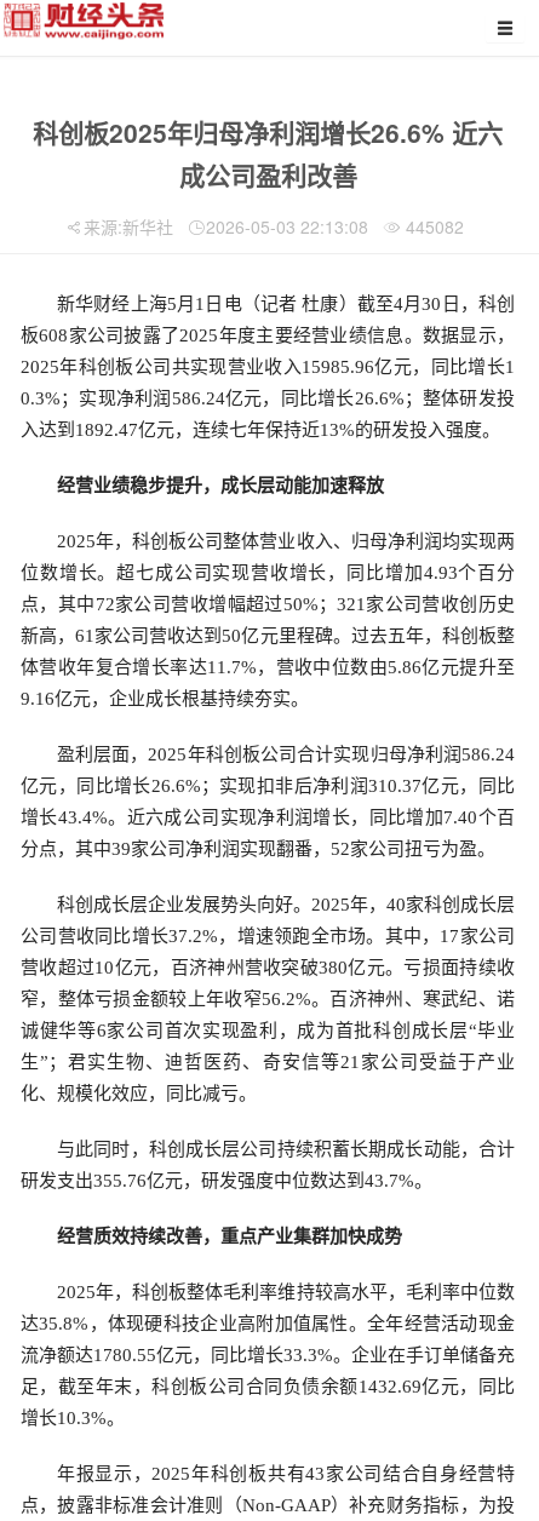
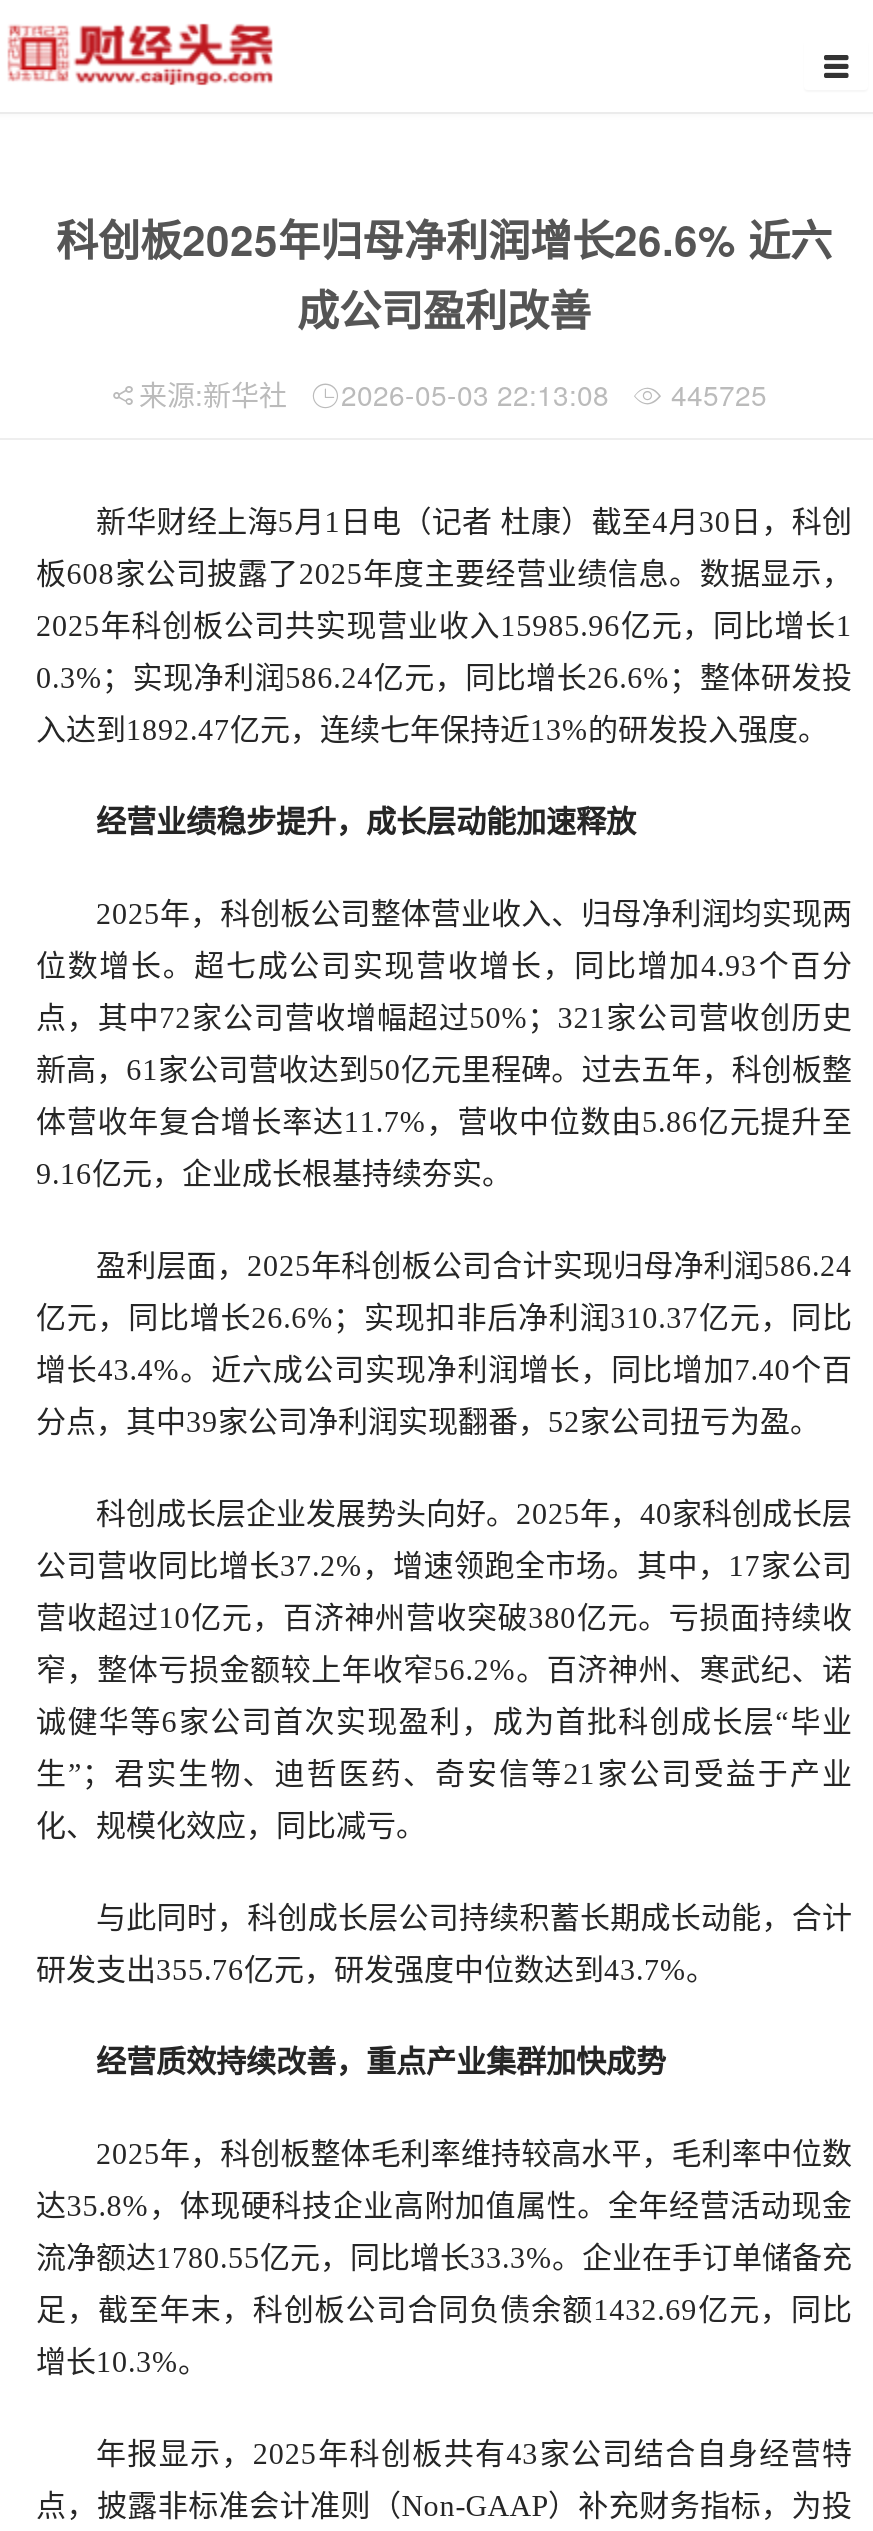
[83,214,463,239] 来源:新华社 2026-05-03 22:13:08 445082 -> [139,374,767,414] 来源:新华社 2026-05-03 22:13:08 445725

